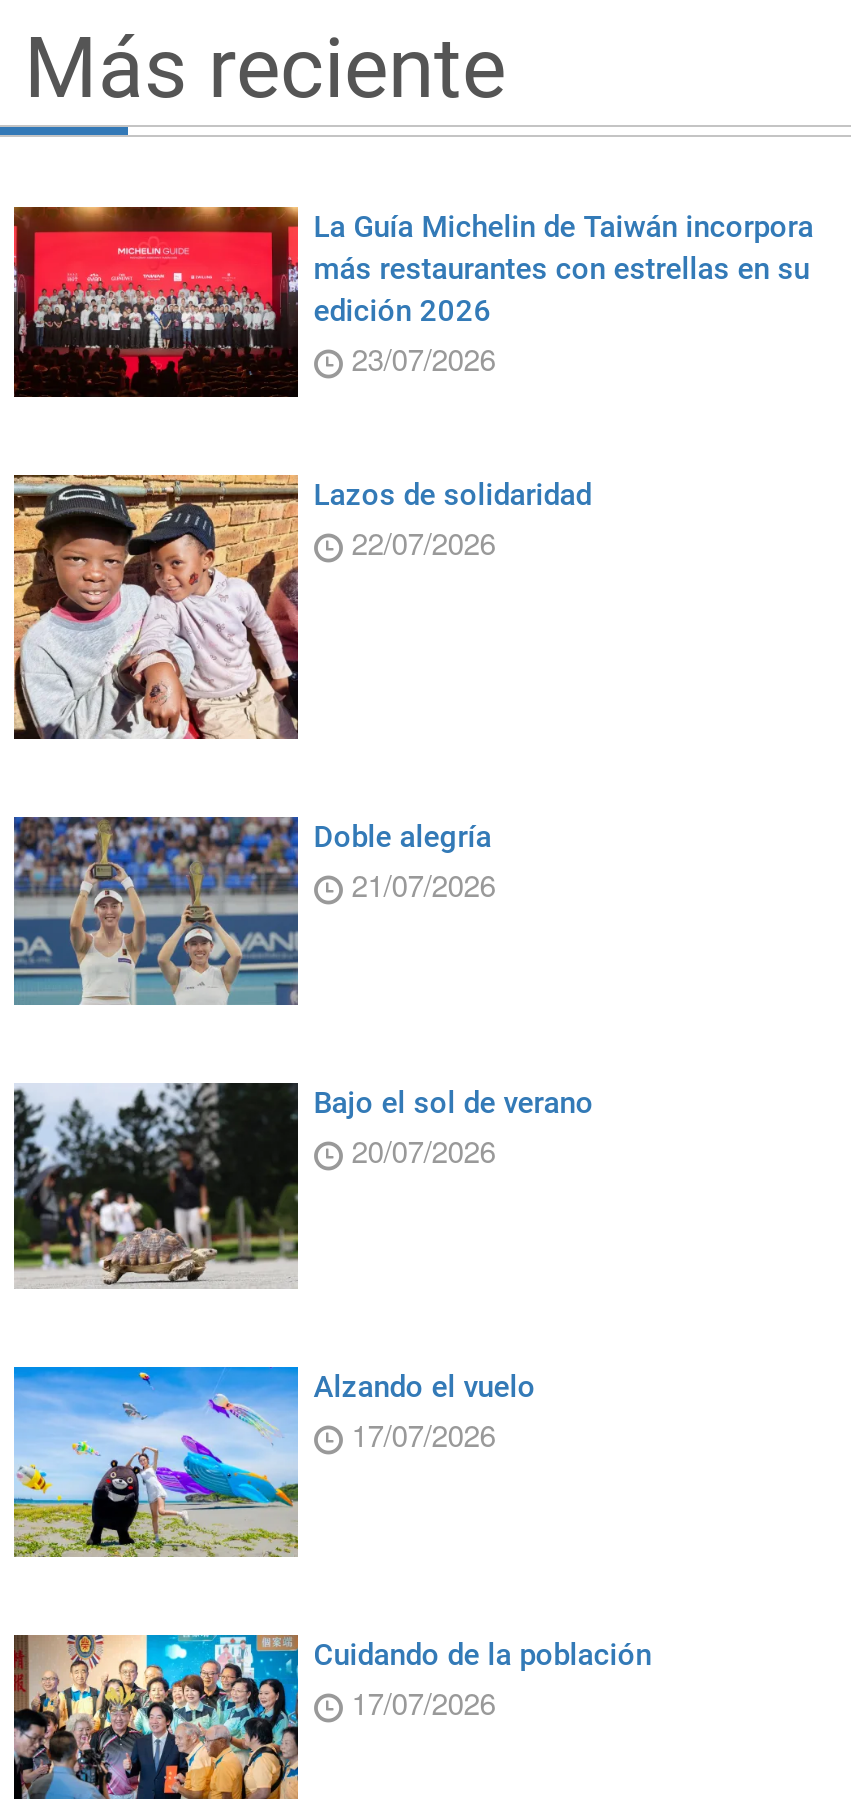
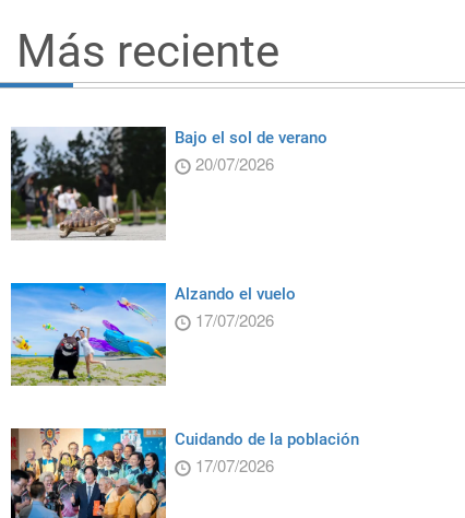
[12,205,814,563] [image] | La Guía Michelin de Taiwán incorpora | más restaurantes con estrellas en su | edición 2026 | 23/07/2026 | Lazos de solidaridad | 22/07/2026 -> none
[12,473,300,741] [image] -> none
[12,815,496,1011] [image] | Doble alegría | 21/07/2026 -> none

